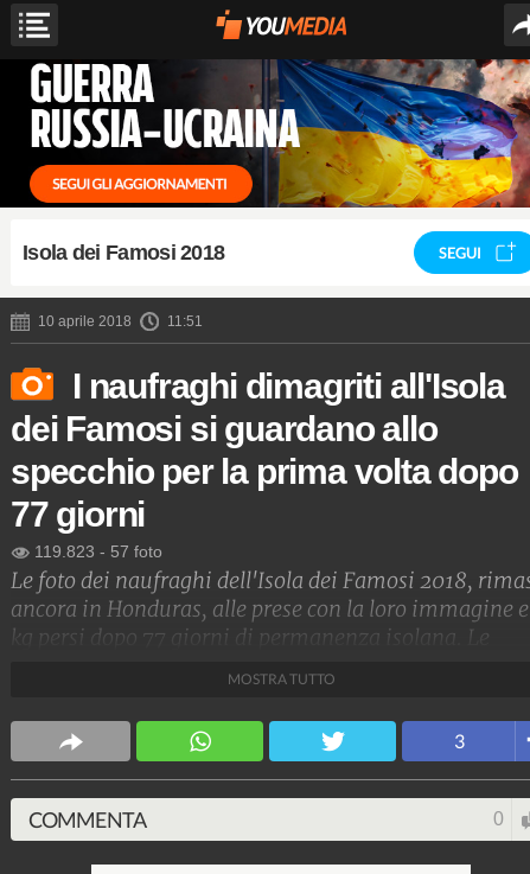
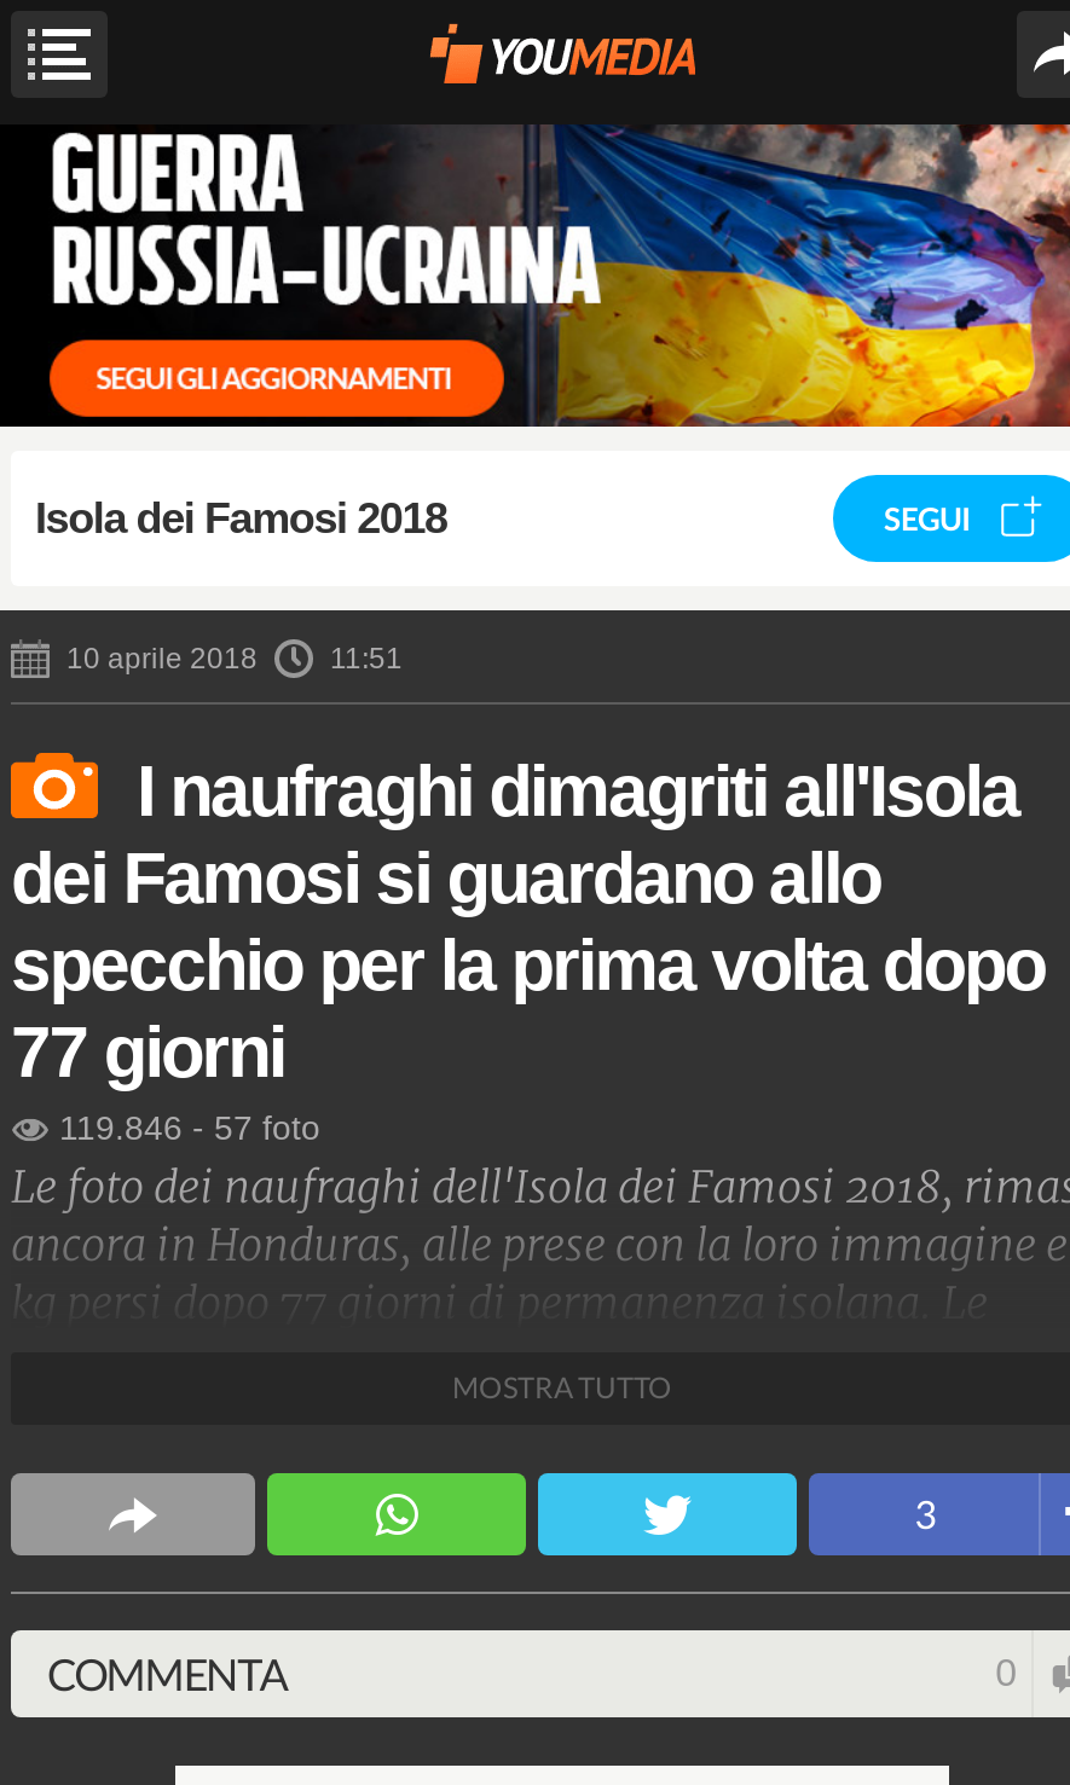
[34,542,162,561] 119.823 - 57 foto -> [59,1108,320,1146] 119.846 - 57 foto

